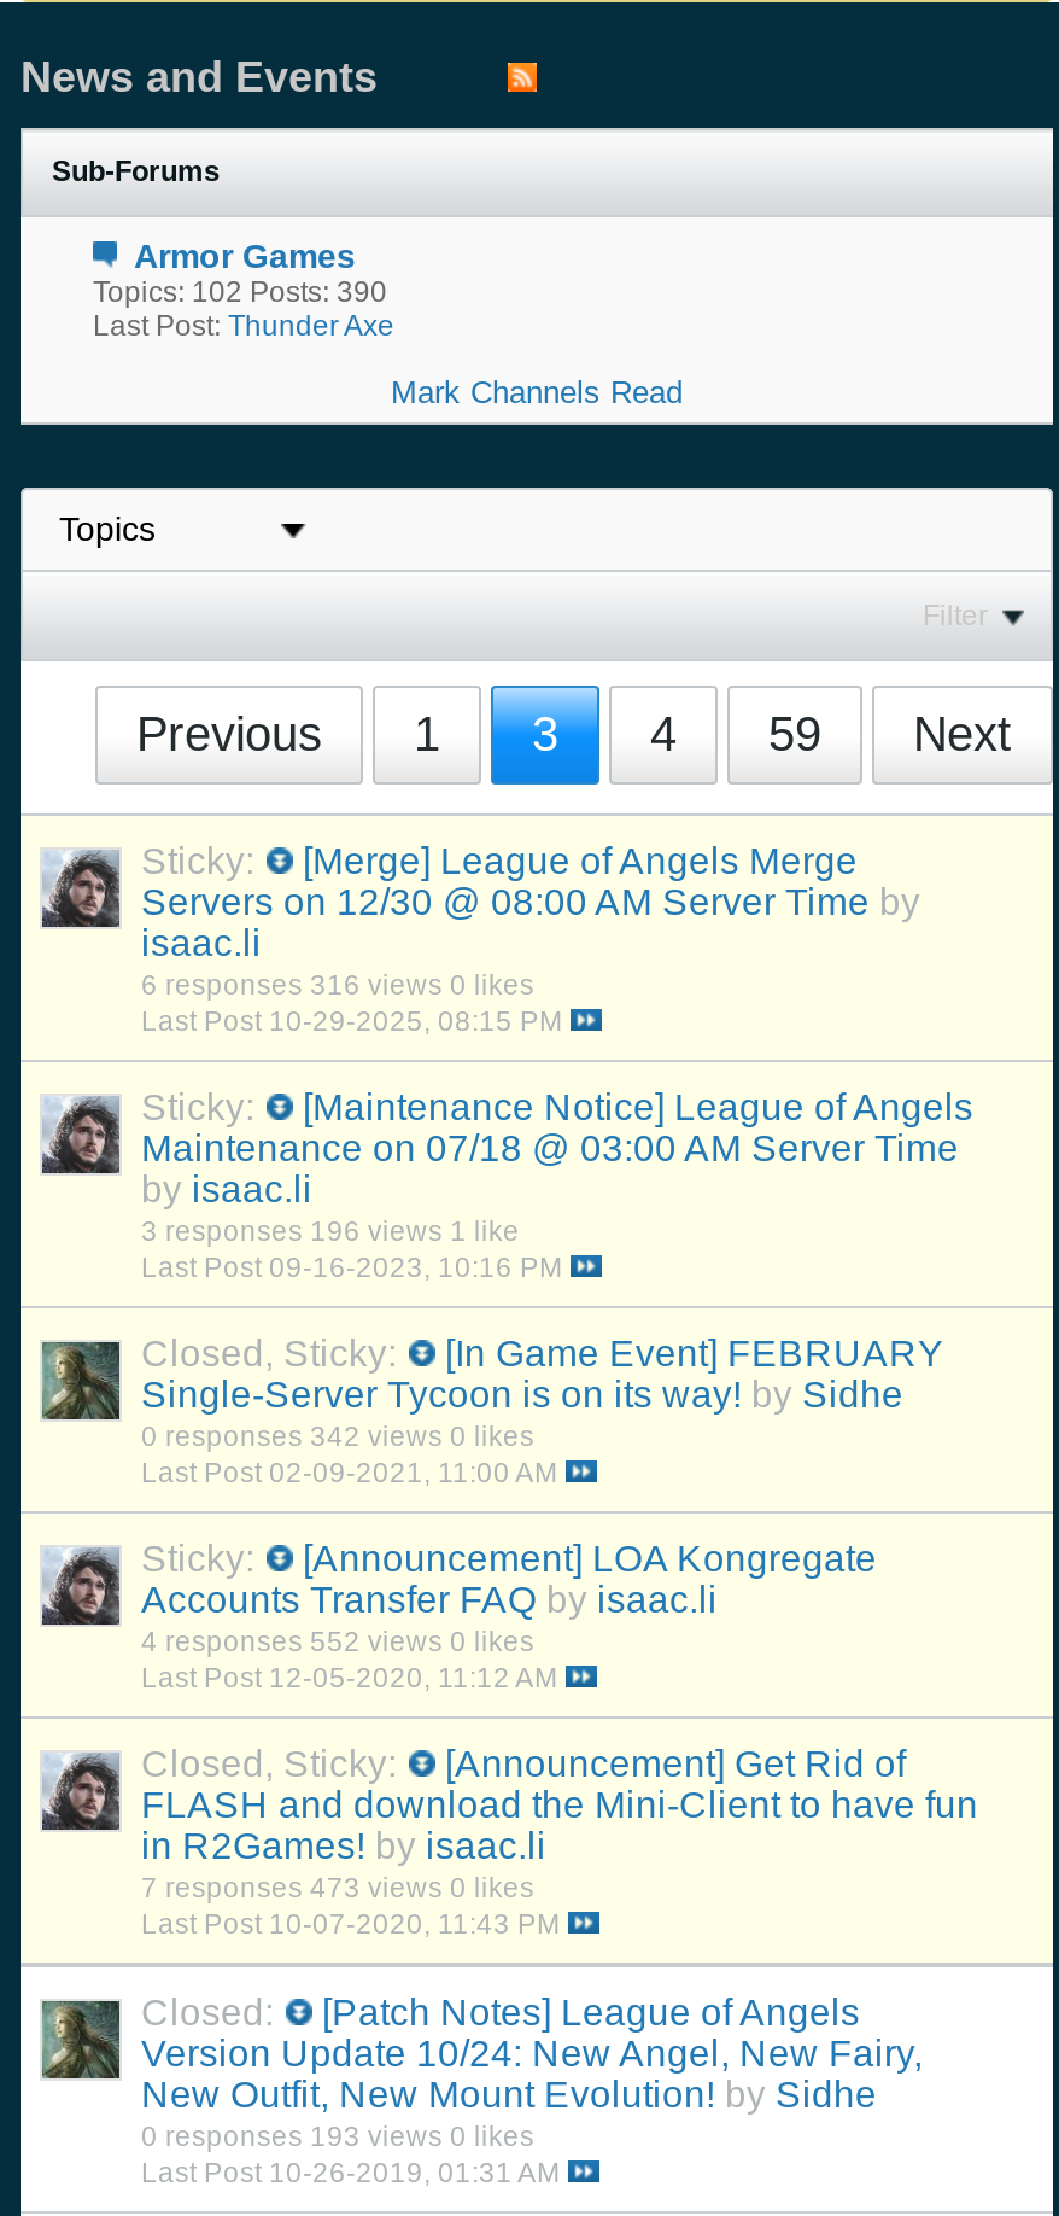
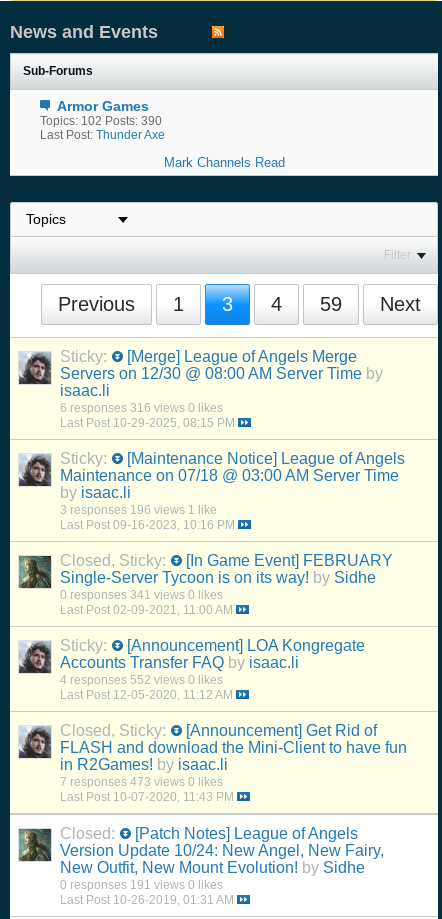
[141,1419,534,1451] 0 responses 342 views 0 likes -> [60,588,223,601] 0 responses 341 views 0 likes
[141,2119,534,2151] 0 responses 193 views 0 likes -> [60,878,223,891] 0 responses 191 views 0 likes

